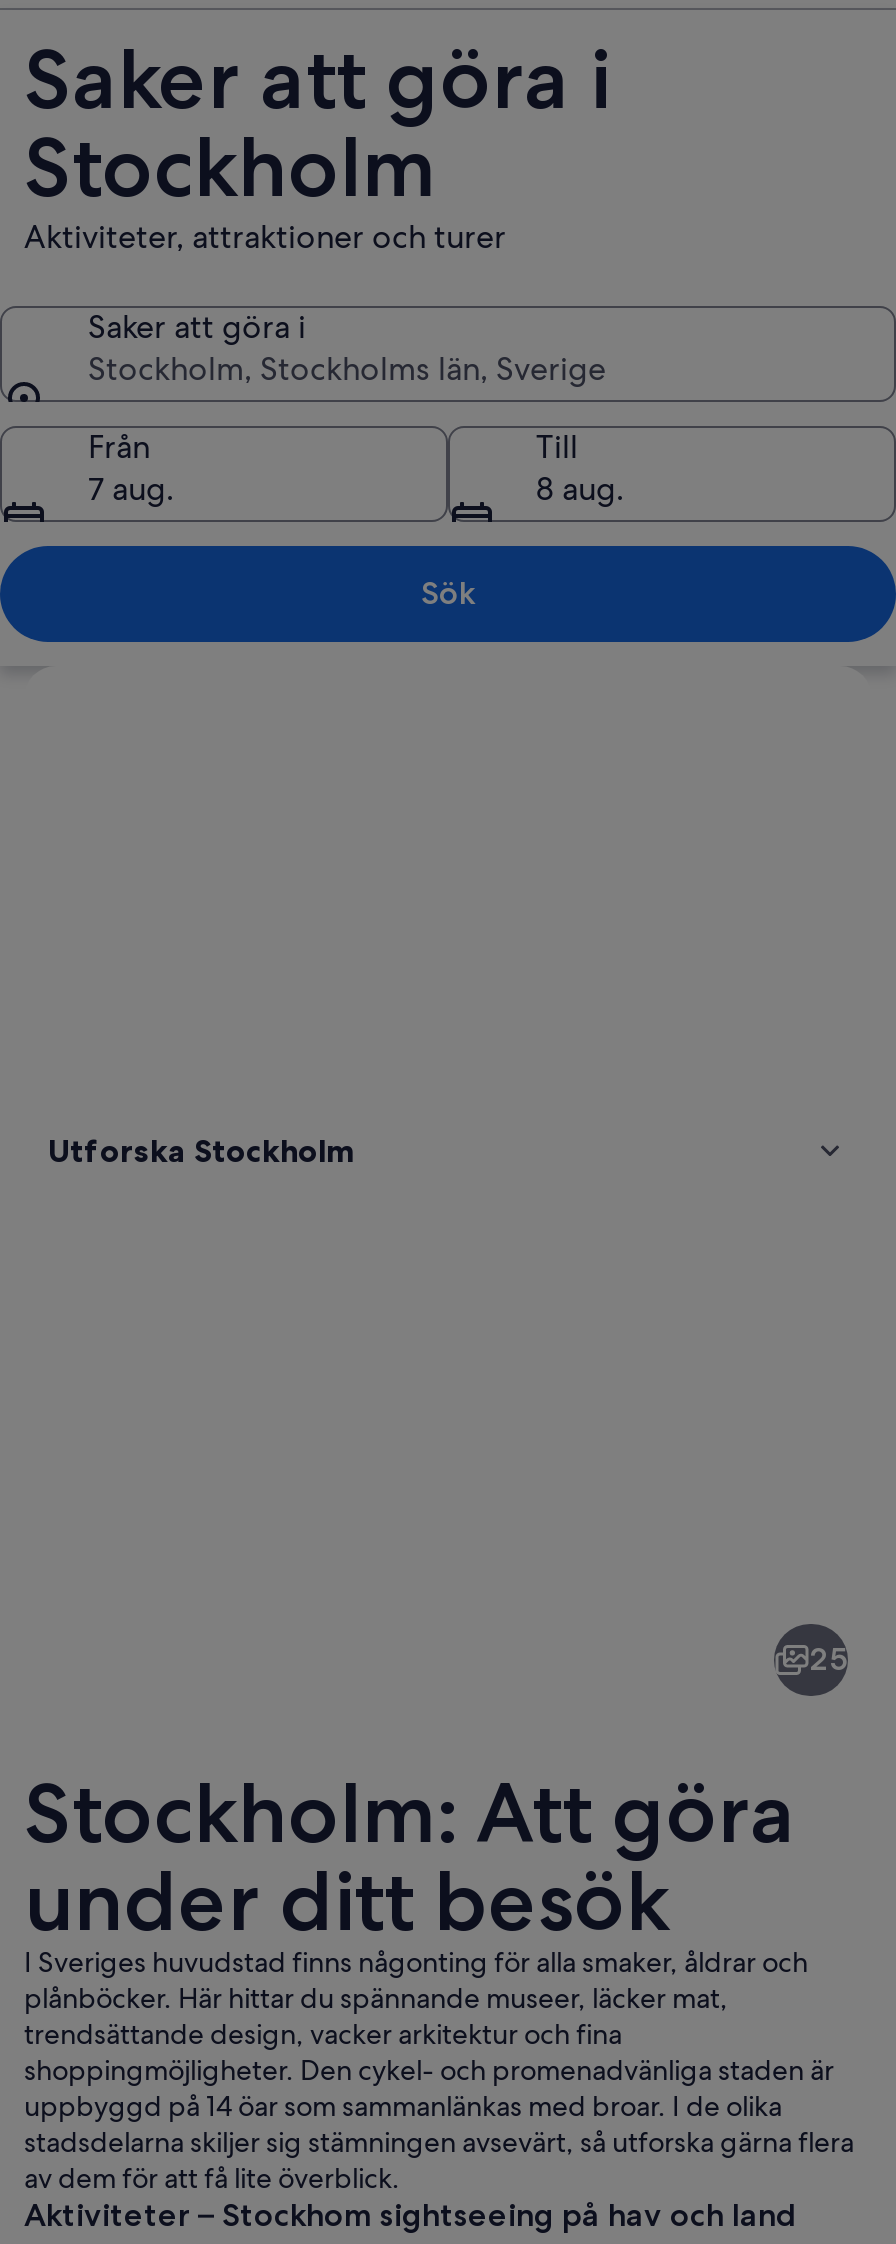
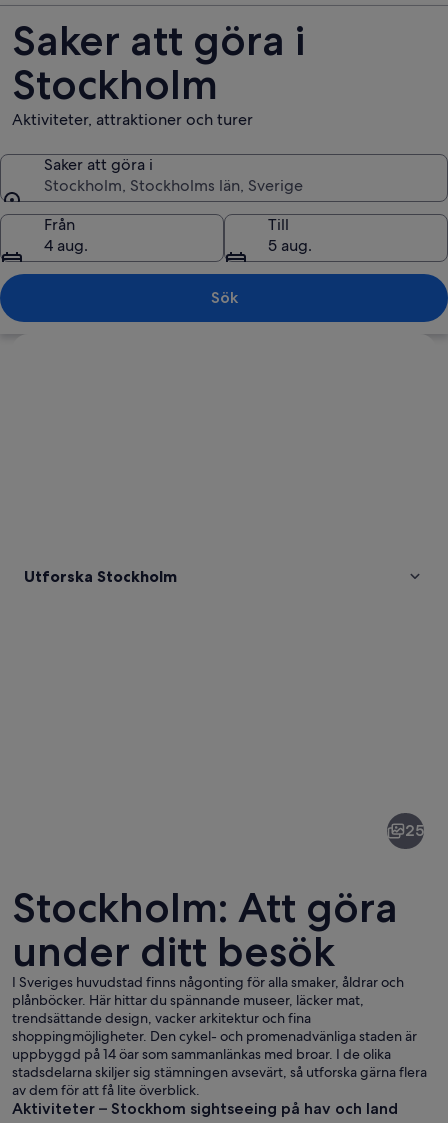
[88,468,174,510] 7 aug. -> [44,235,88,256] 4 aug.
[536,468,624,510] 8 aug. -> [268,235,312,256] 5 aug.

